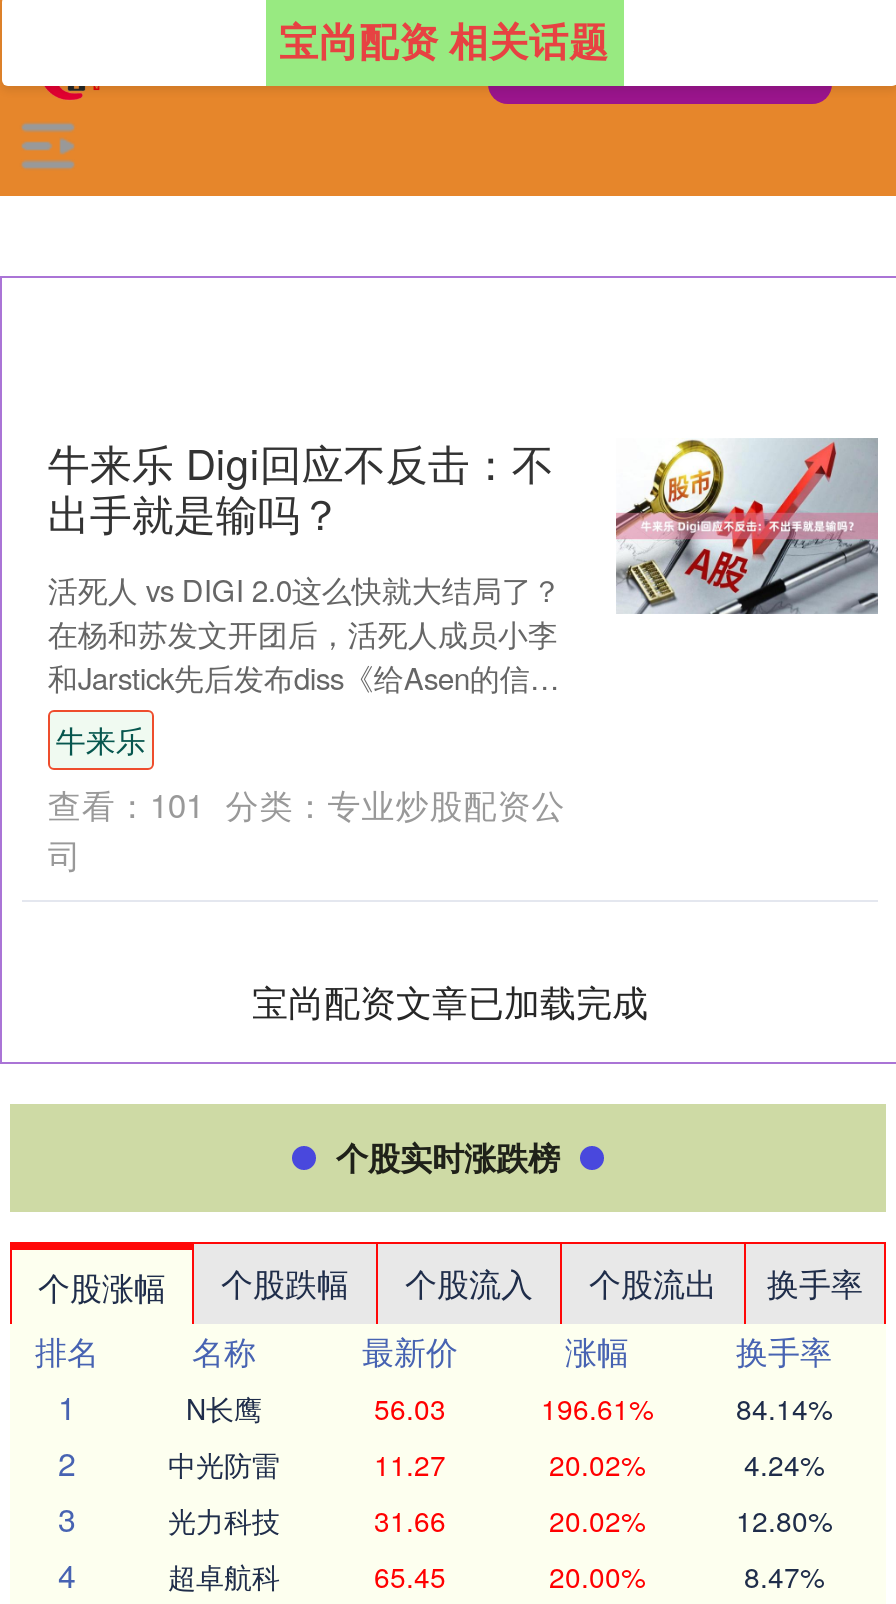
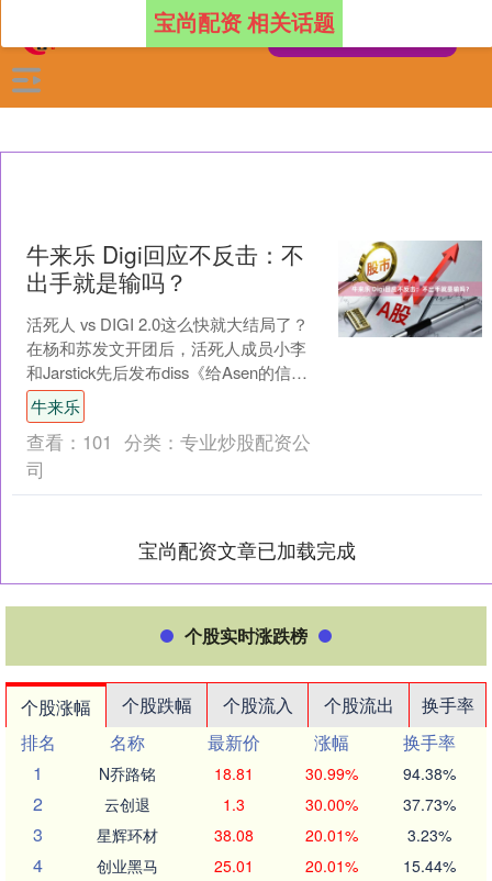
[186,1388,832,1428] N长鹰 | 56.03 | 196.61% | 84.14% -> [99,762,455,784] N乔路铭 | 18.81 | 30.99% | 94.38%
[168,1444,824,1484] 中光防雷 | 11.27 | 20.02% | 4.24% -> [104,793,455,815] 云创退 | 1.3 | 30.00% | 37.73%
[168,1500,832,1540] 光力科技 | 31.66 | 20.02% | 12.80% -> [97,824,451,846] 星辉环材 | 38.08 | 20.01% | 3.23%
[168,1556,824,1596] 超卓航科 | 65.45 | 20.00% | 8.47% -> [97,855,455,877] 创业黑马 | 25.01 | 20.01% | 15.44%

